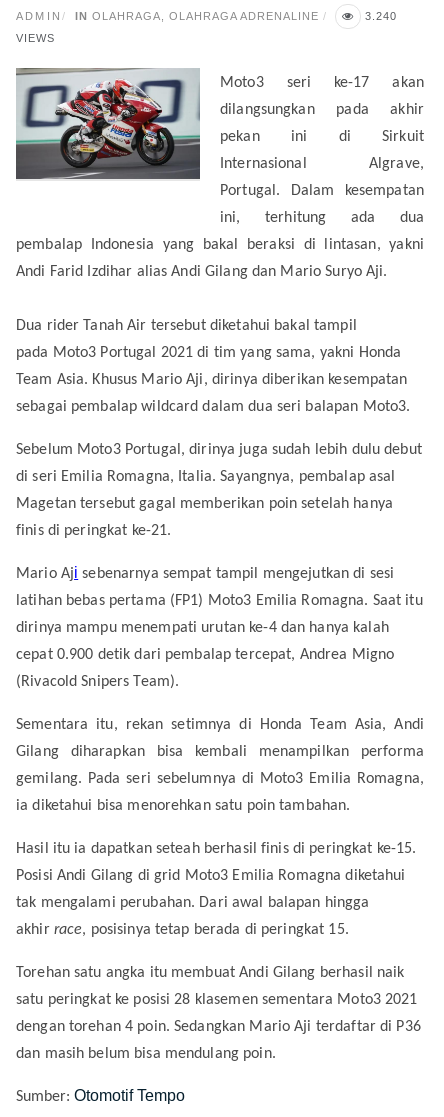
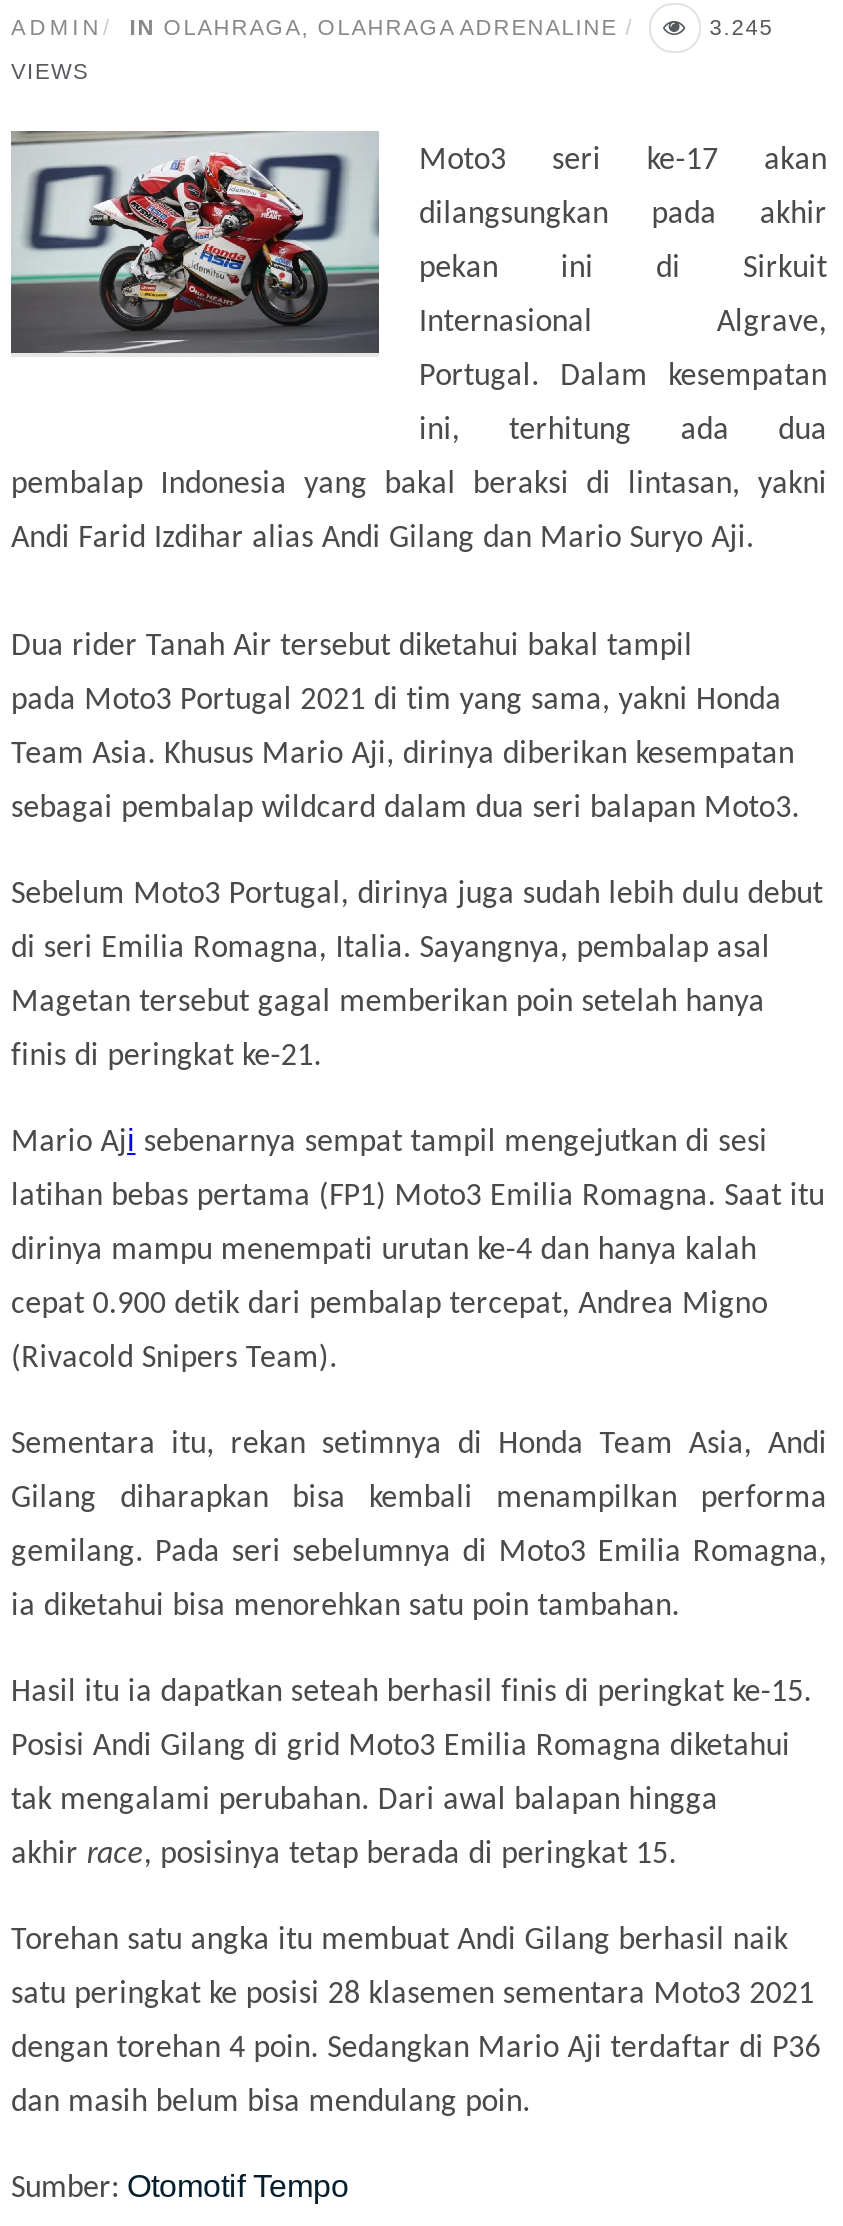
[361,10,397,22] 3.240 -> [701,15,773,39] 3.245

